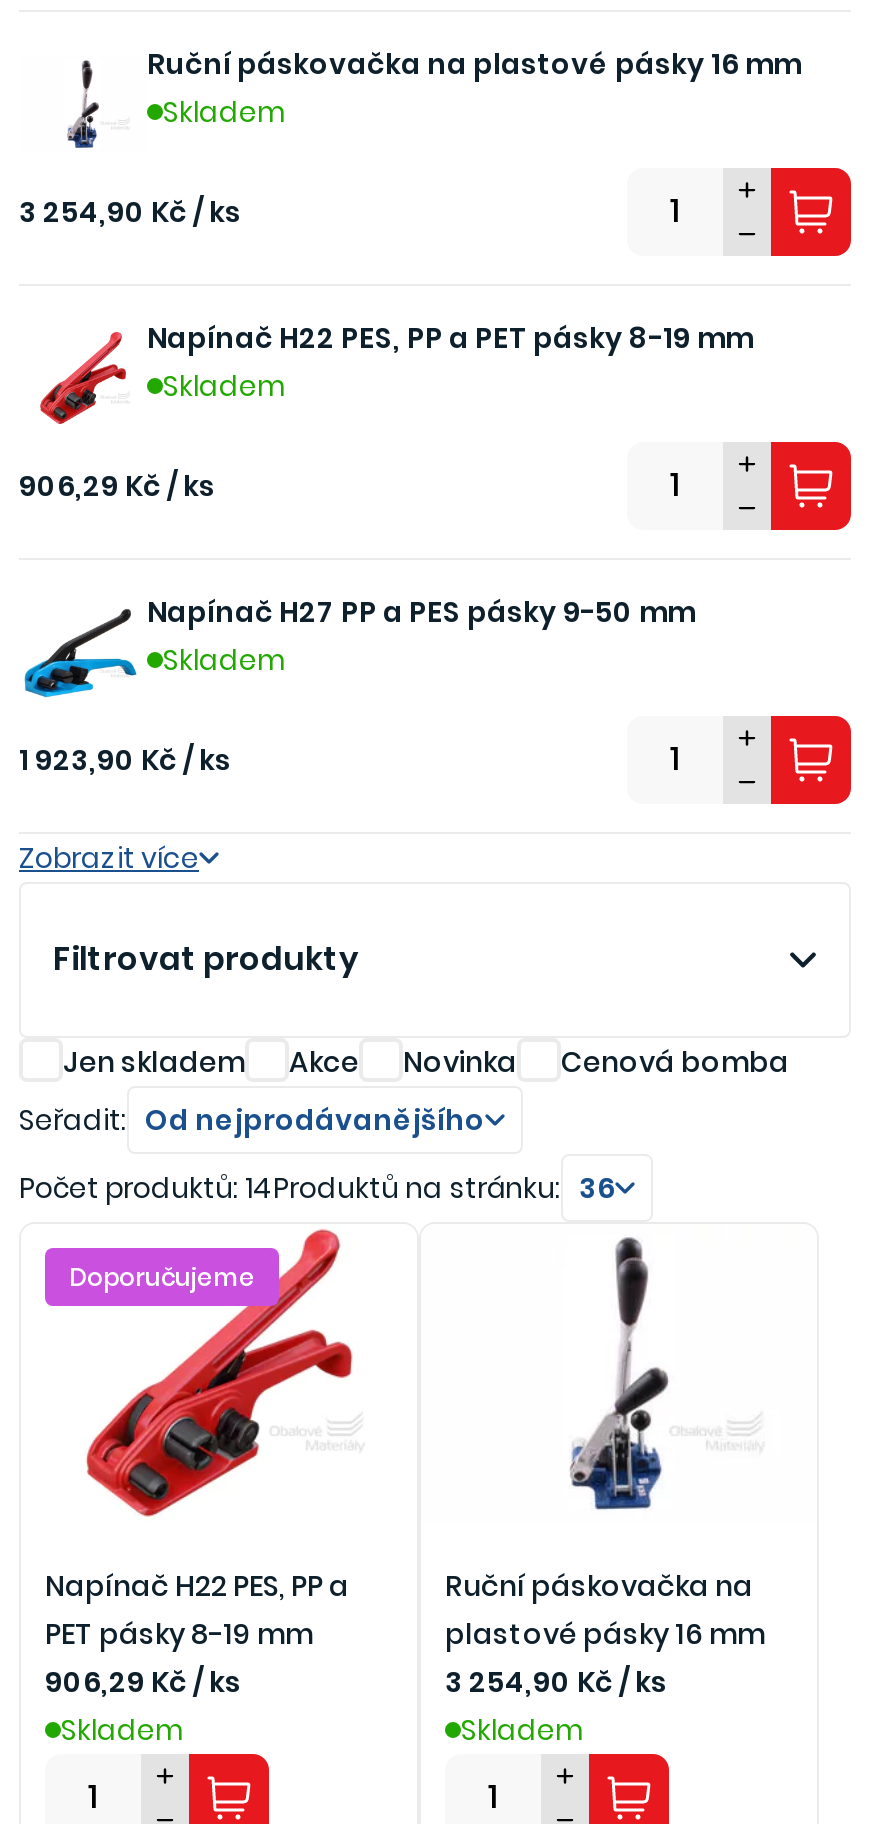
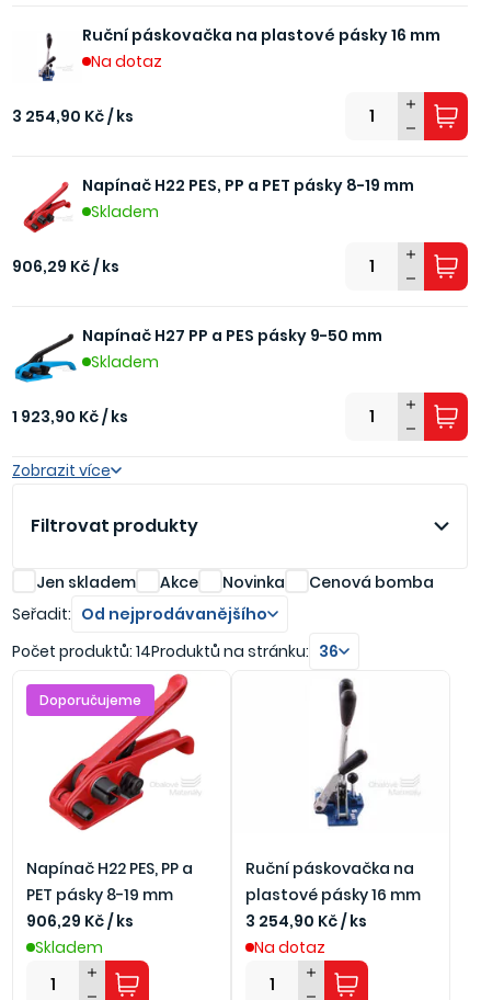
[163,92,287,132] Skladem -> [91,50,162,72] Na dotaz
[461,1709,585,1749] Skladem -> [254,937,325,959] Na dotaz

